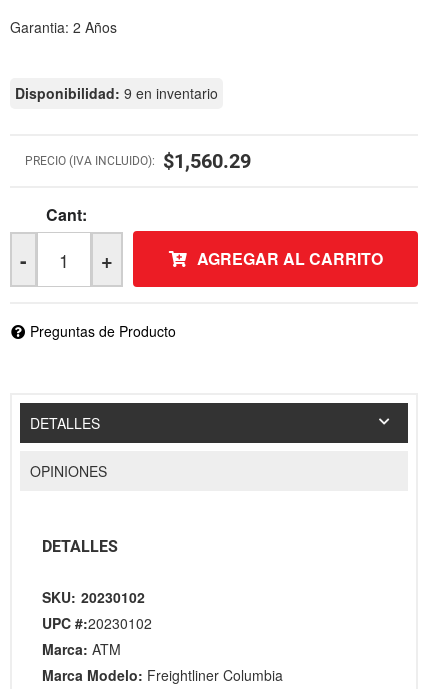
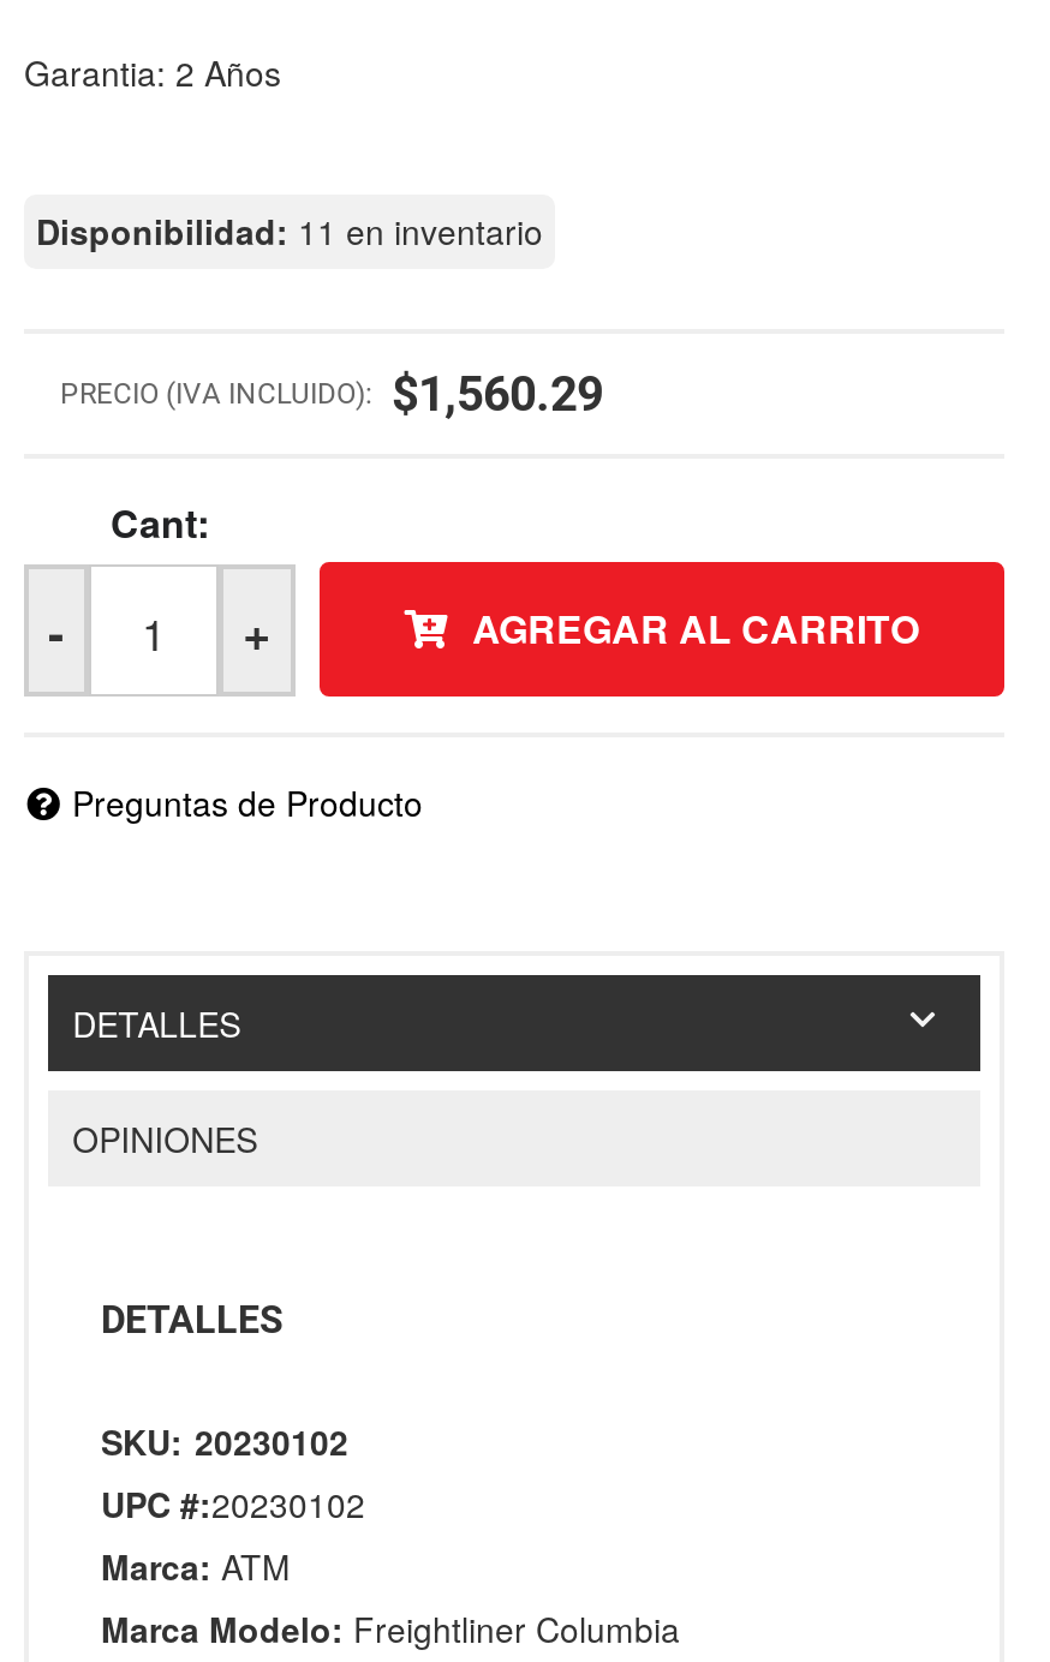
[15,83,218,103] Disponibilidad: 9 en inventario -> [36,207,543,255] Disponibilidad: 11 en inventario

